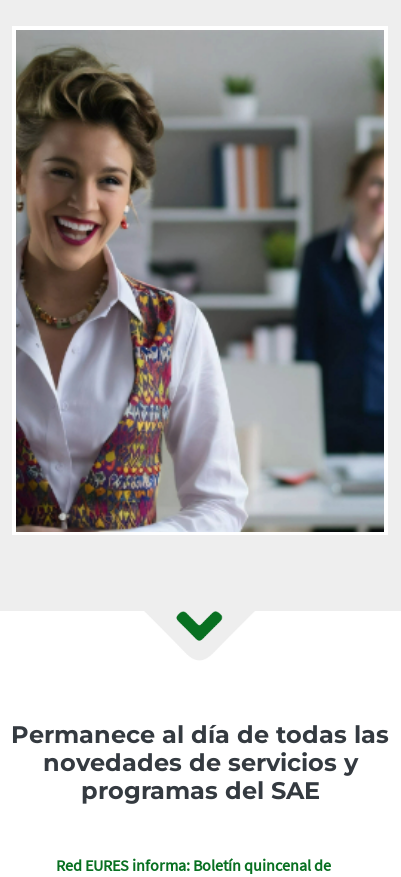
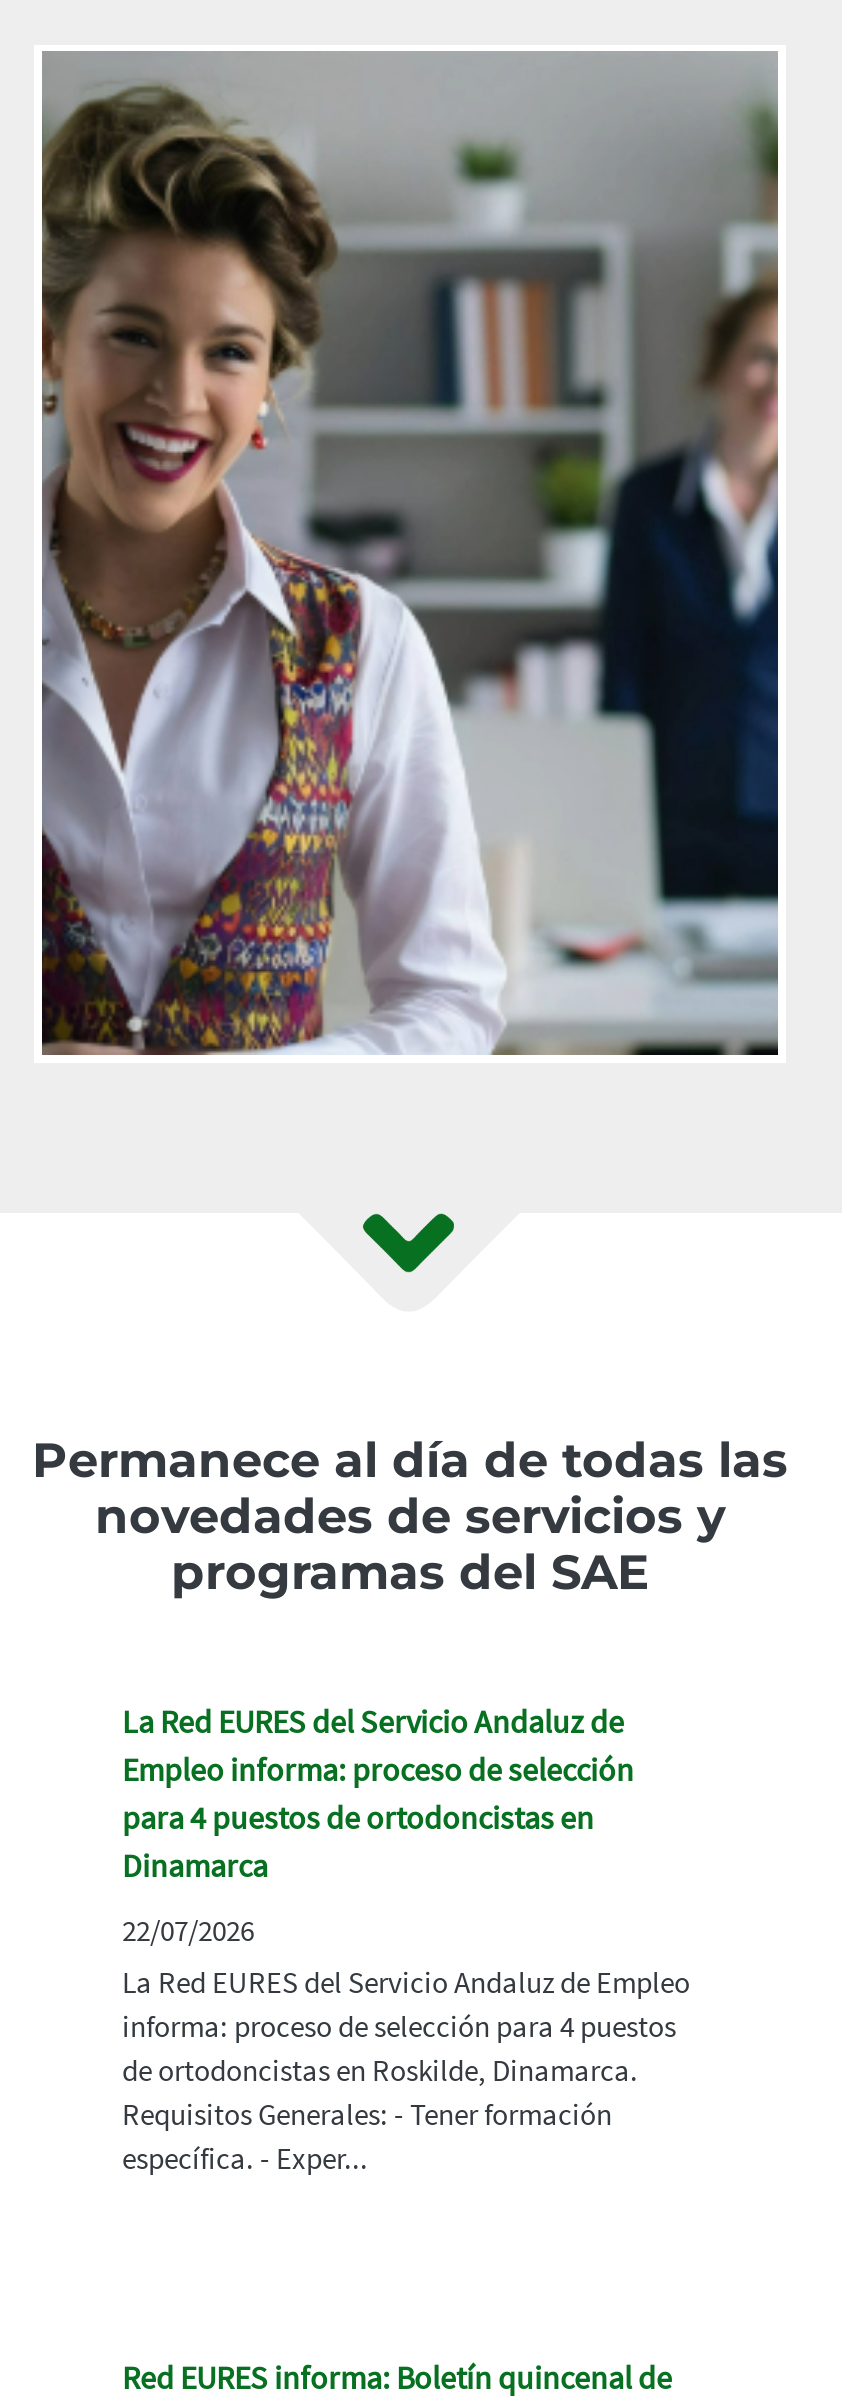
none -> [122,1701,690,2177] La Red EURES del Servicio Andaluz de | Empleo informa: proceso de selección | para 4 puestos de ortodoncistas en | Dinamarca | 22/07/2026 | La Red EURES del Servicio Andaluz de Empleo | informa: proceso de selección para 4 puestos | de ortodoncistas en Roskilde, Dinamarca. | Requisitos Generales: - Tener formación | específica. - Exper...

